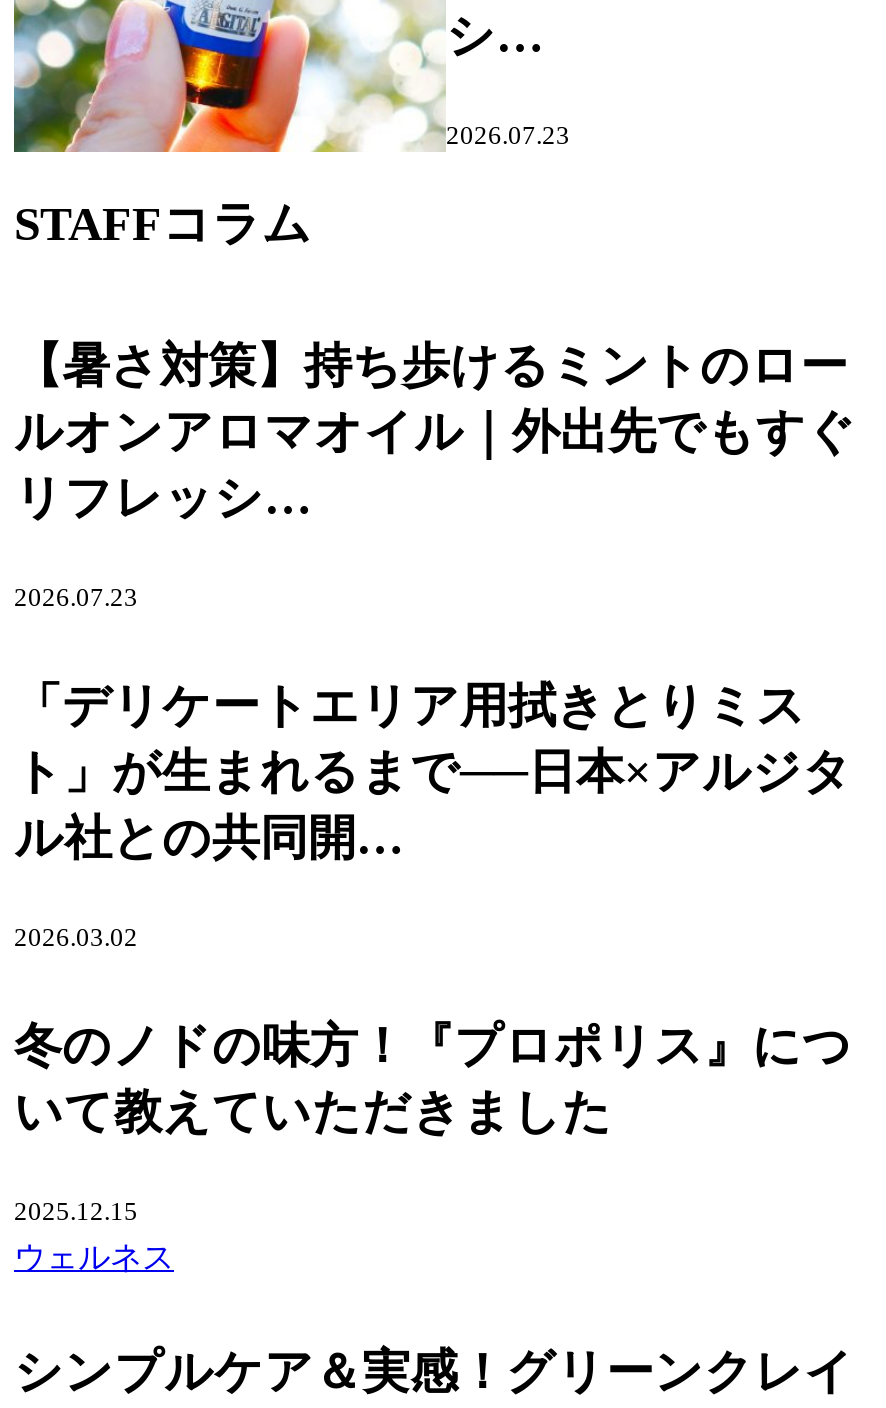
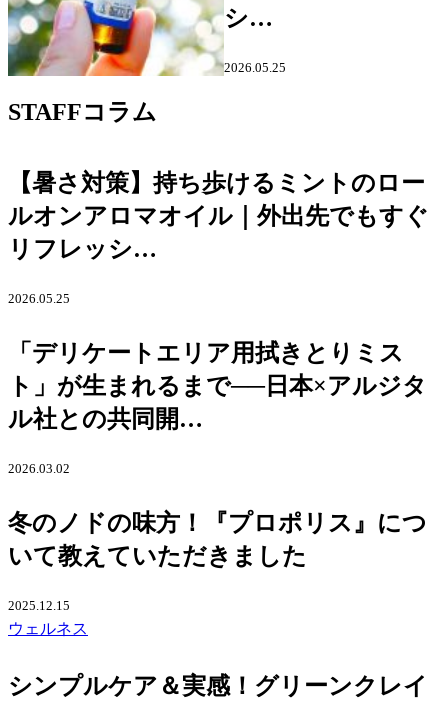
[446,119,570,149] 2026.07.23 -> [224,60,286,75] 2026.05.25
[14,583,138,613] 2026.07.23 -> [8,291,70,306] 2026.05.25

